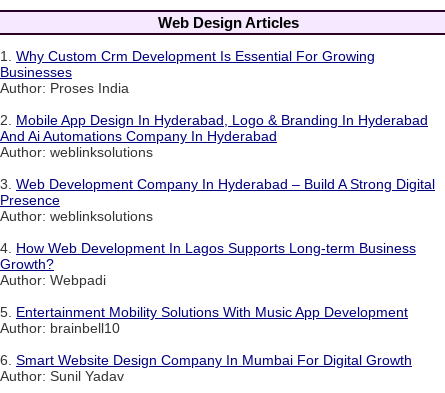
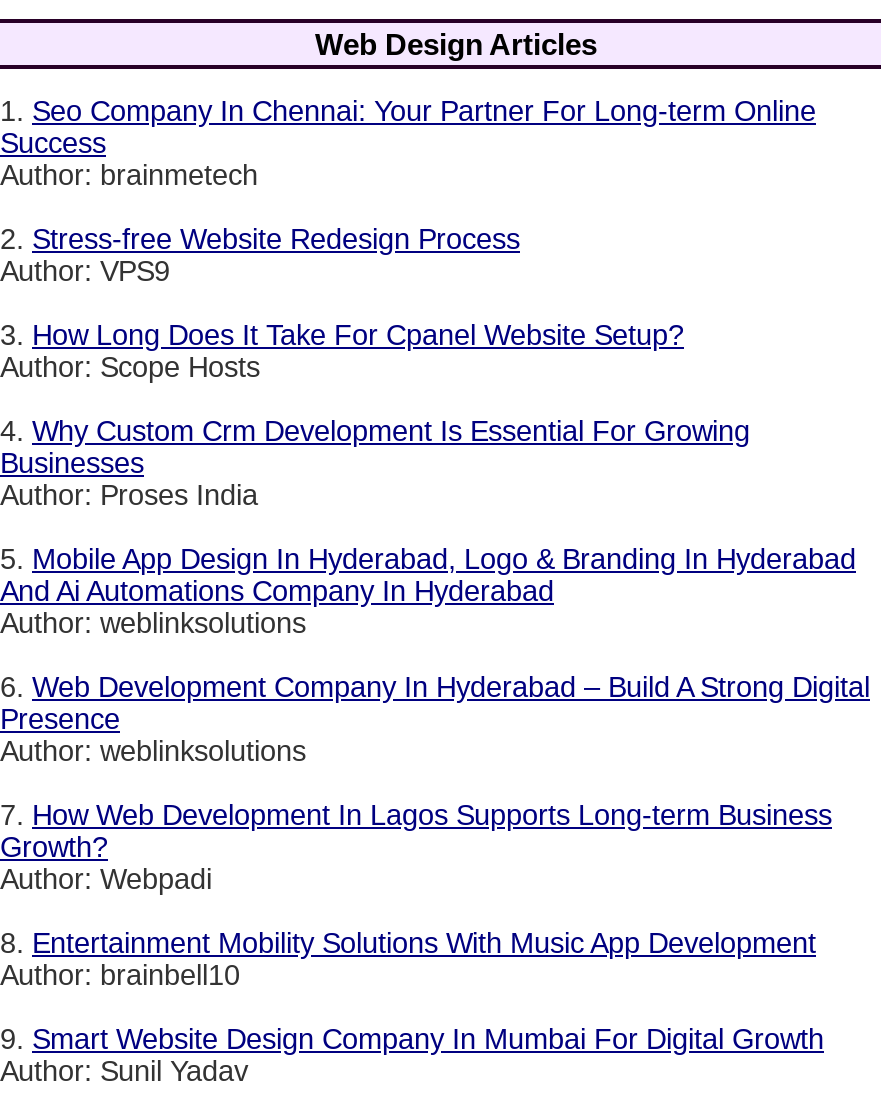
[0,48,375,64] 1. Why Custom Crm Development Is Essential For Growing -> [0,94,816,446] 1. Seo Company In Chennai: Your Partner For Long-term Online | Success | Author: brainmetech | 2. Stress-free Website Redesign Process | Author: VPS9 | 3. How Long Does It Take For Cpanel Website Setup? | Author: Scope Hosts | 4. Why Custom Crm Development Is Essential For Growing
[0,112,428,128] 2. Mobile App Design In Hyderabad, Logo & Branding In Hyderabad -> [0,542,856,574] 5. Mobile App Design In Hyderabad, Logo & Branding In Hyderabad
[0,176,435,192] 3. Web Development Company In Hyderabad – Build A Strong Digital -> [0,670,870,702] 6. Web Development Company In Hyderabad – Build A Strong Digital
[0,240,416,256] 4. How Web Development In Lagos Supports Long-term Business -> [0,798,832,830] 7. How Web Development In Lagos Supports Long-term Business
[0,304,408,320] 5. Entertainment Mobility Solutions With Music App Development -> [0,926,816,958] 8. Entertainment Mobility Solutions With Music App Development
[0,352,412,368] 6. Smart Website Design Company In Mumbai For Digital Growth -> [0,1022,824,1054] 9. Smart Website Design Company In Mumbai For Digital Growth

